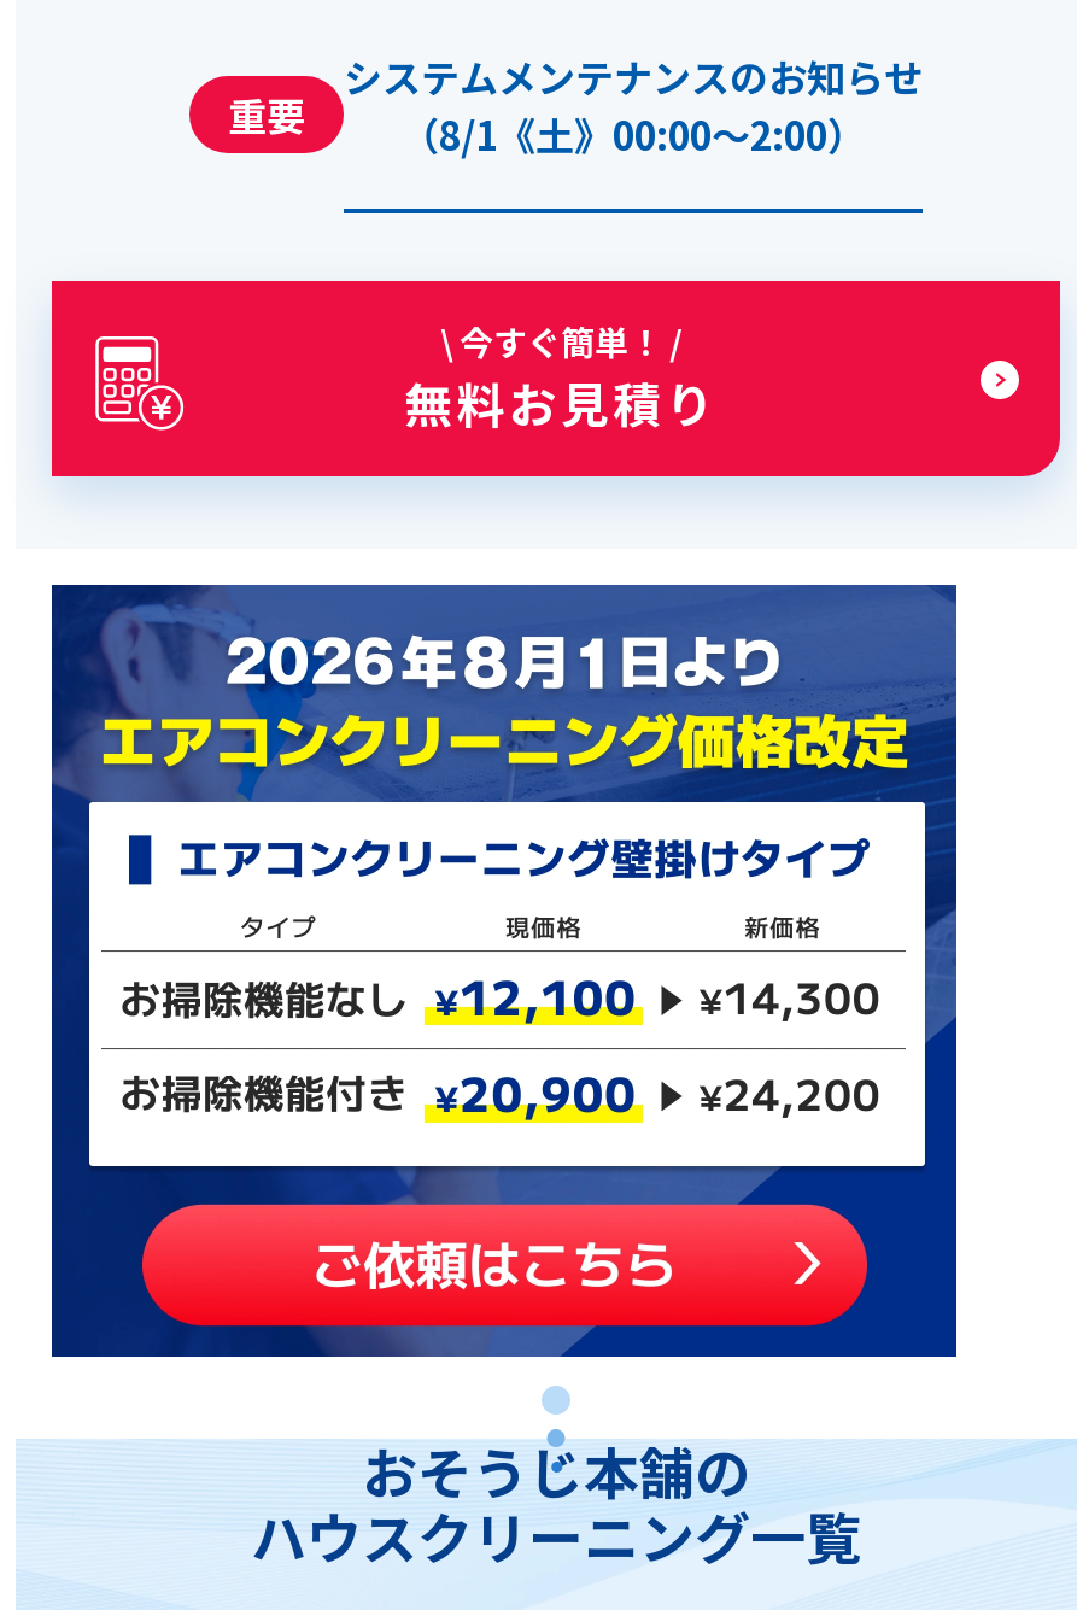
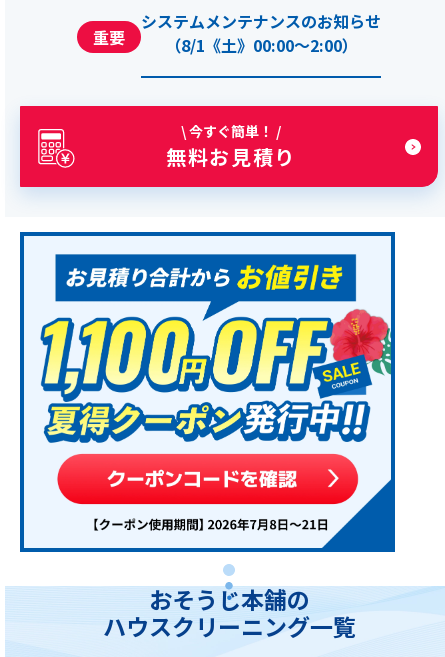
[52,585,956,1357] [image] -> [20,232,395,552] [image]

